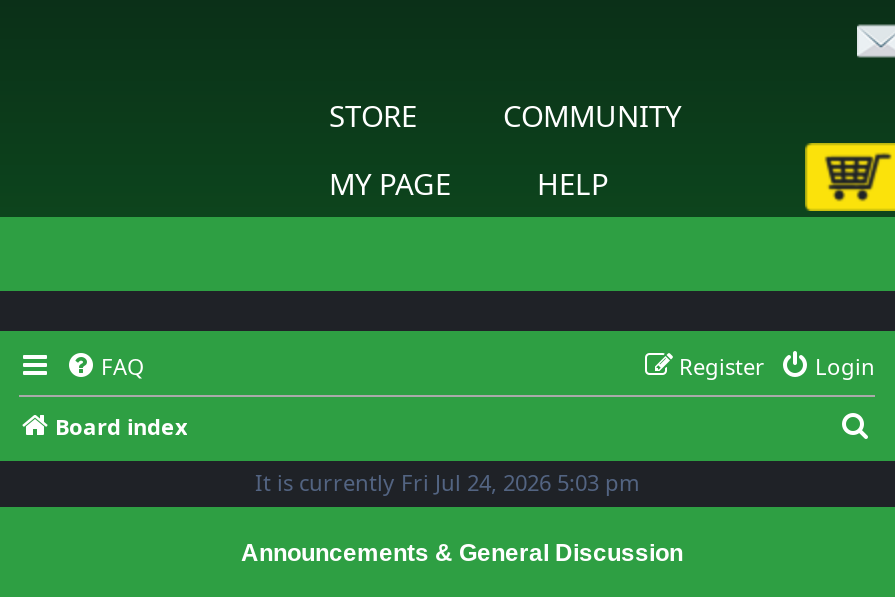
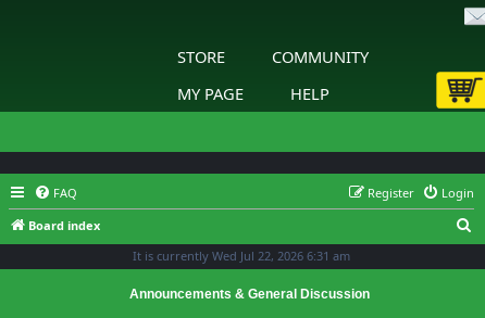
[255,467,639,497] It is currently Fri Jul 24, 2026 5:03 pm -> [133,247,350,264] It is currently Wed Jul 22, 2026 6:31 am

